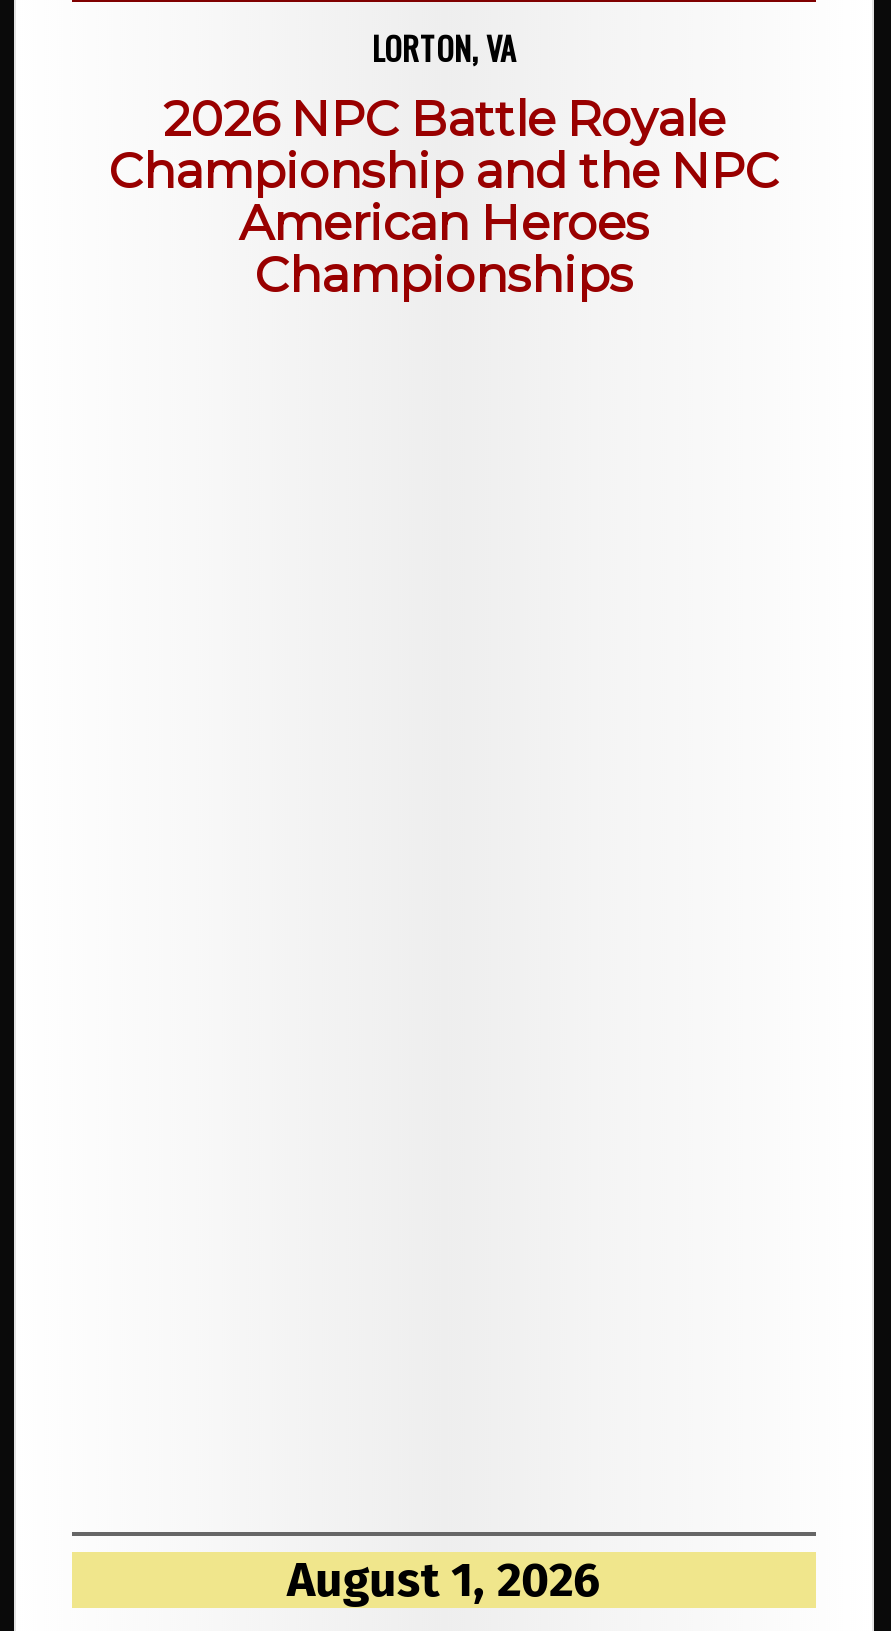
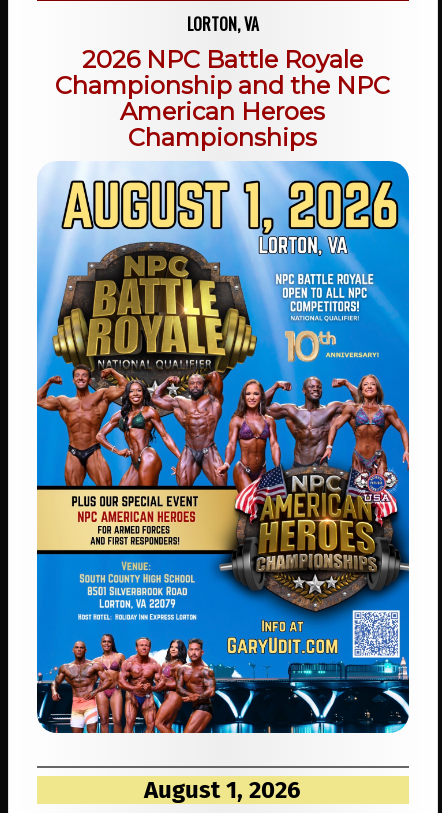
none -> [36,160,410,734] [image]

